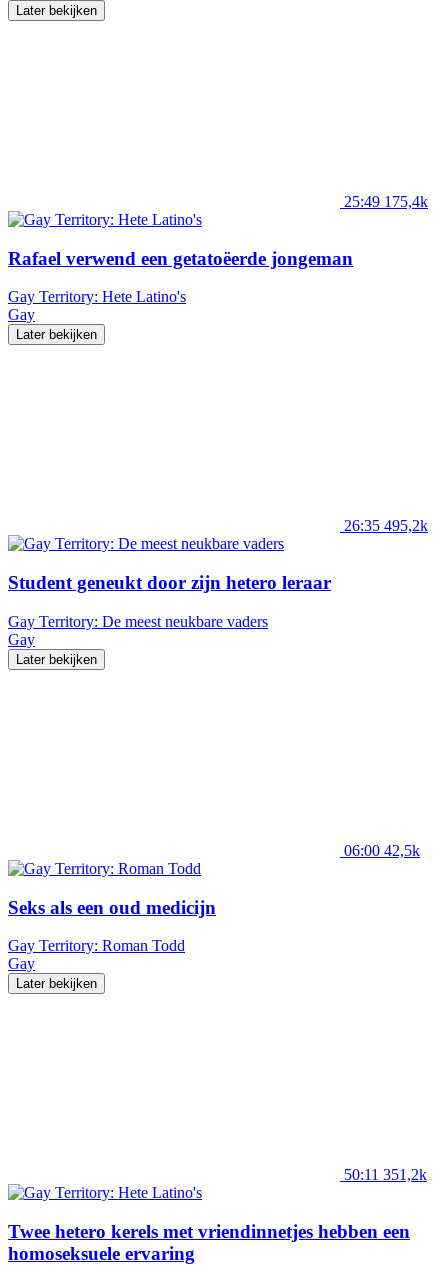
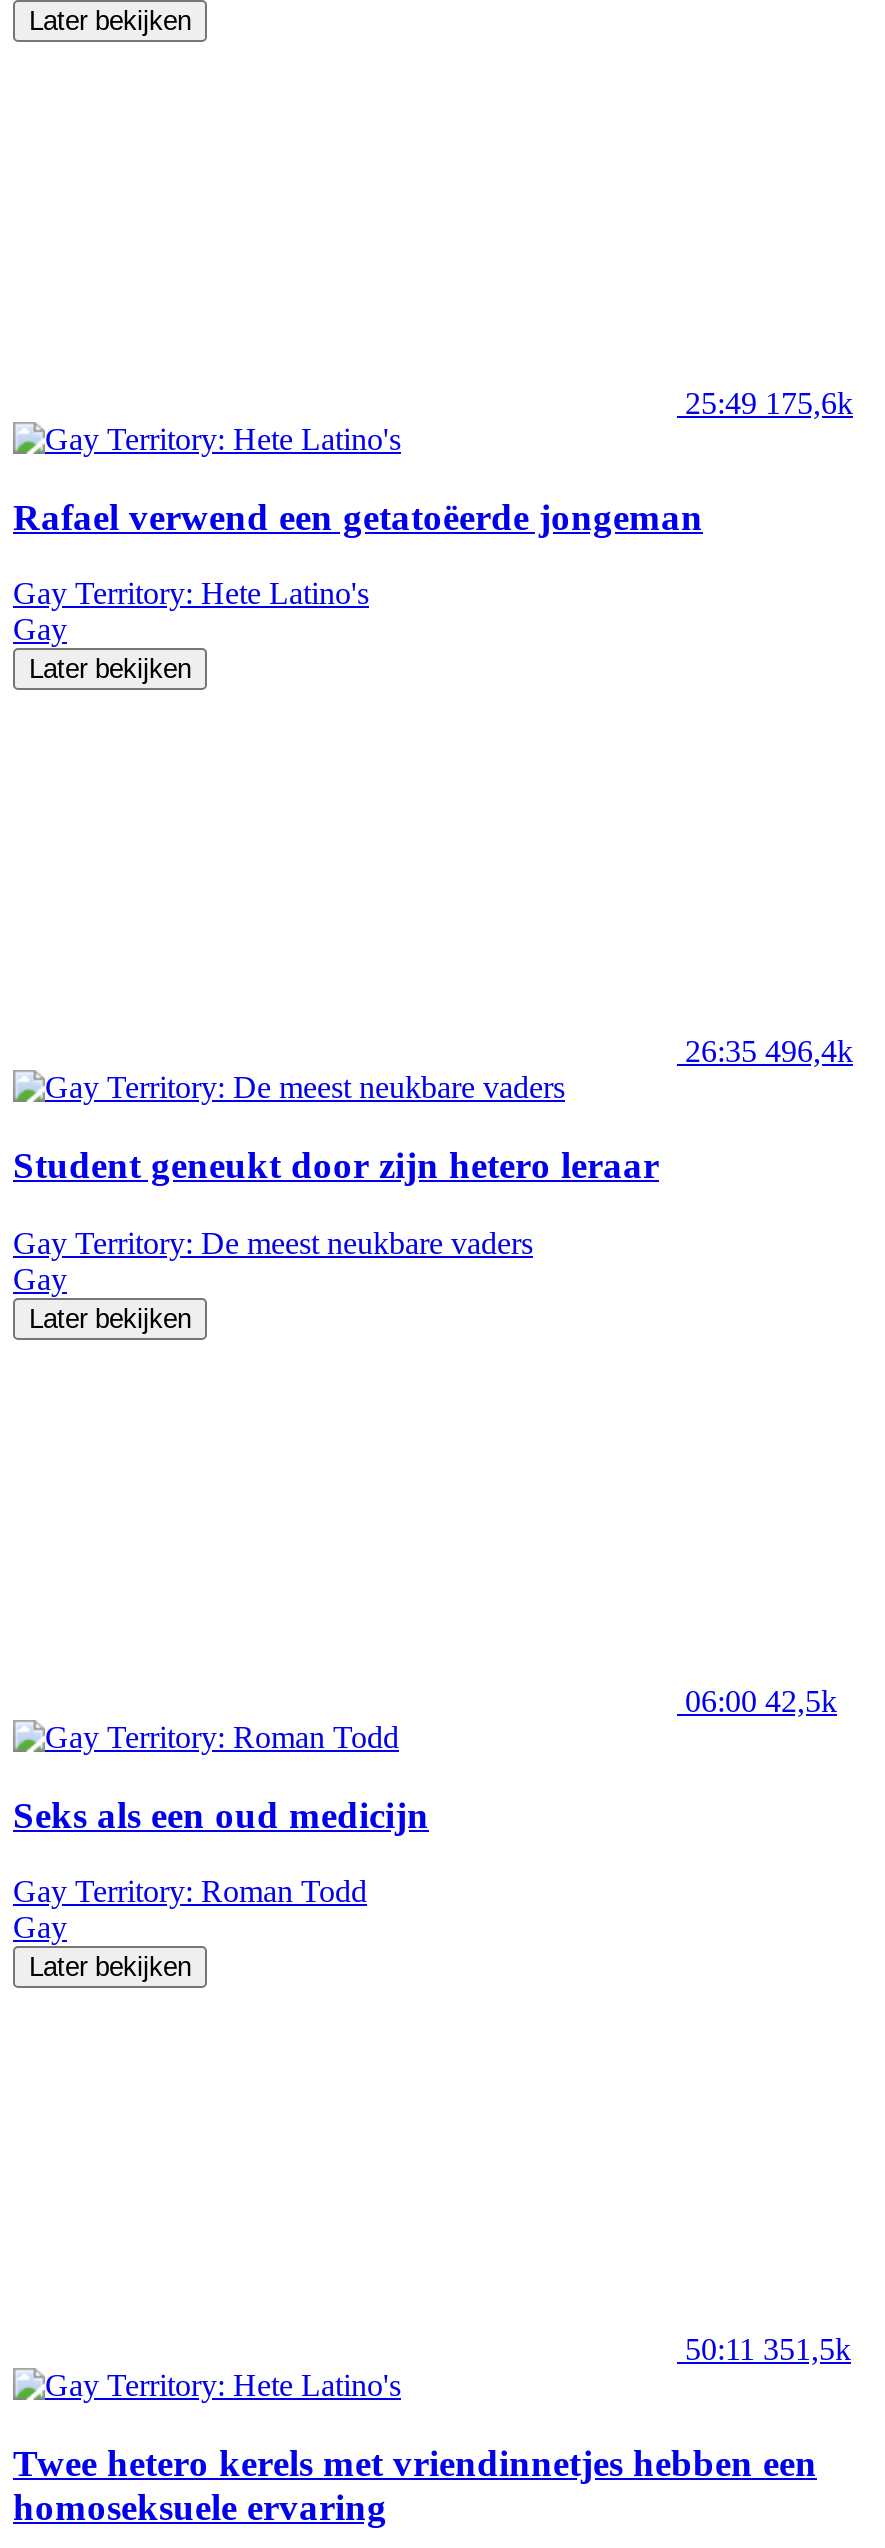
[344,193,428,210] 25:49 175,4k -> [685,386,853,420] 25:49 175,6k
[344,517,428,534] 26:35 495,2k -> [685,1035,853,1069] 26:35 496,4k
[344,1166,427,1183] 50:11 351,2k -> [685,2332,851,2366] 50:11 351,5k

